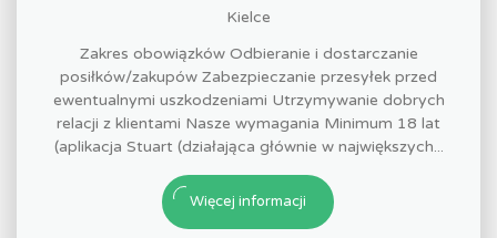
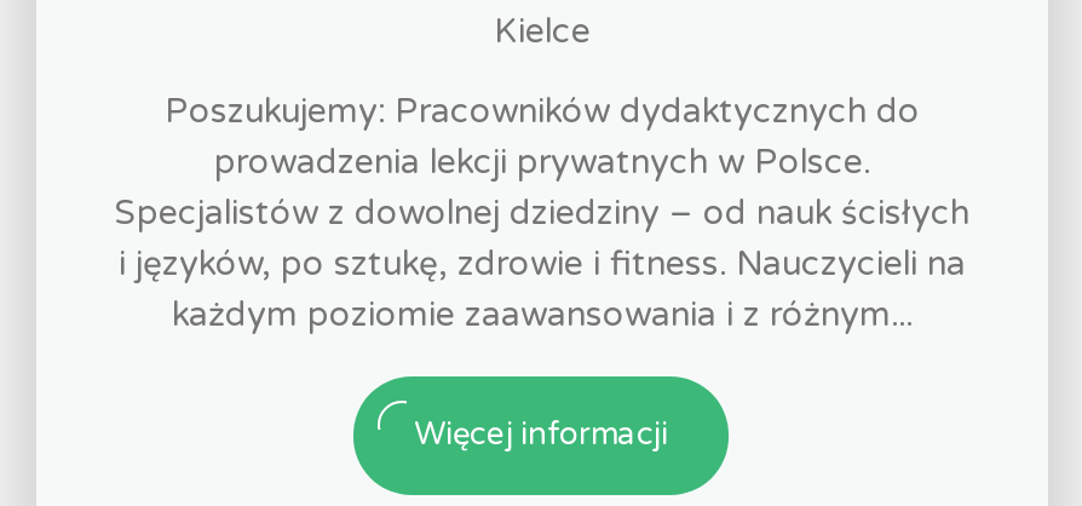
[53,44,444,156] Zakres obowiązków Odbieranie i dostarczanie | posiłków/zakupów Zabezpieczanie przesyłek przed | ewentualnymi uszkodzeniami Utrzymywanie dobrych | relacji z klientami Nasze wymagania Minimum 18 lat | (aplikacja Stuart (działająca głównie w największych... -> [115,91,969,335] Poszukujemy: Pracowników dydaktycznych do | prowadzenia lekcji prywatnych w Polsce. | Specjalistów z dowolnej dziedziny – od nauk ścisłych | i języków, po sztukę, zdrowie i fitness. Nauczycieli na | każdym poziomie zaawansowania i z różnym...

